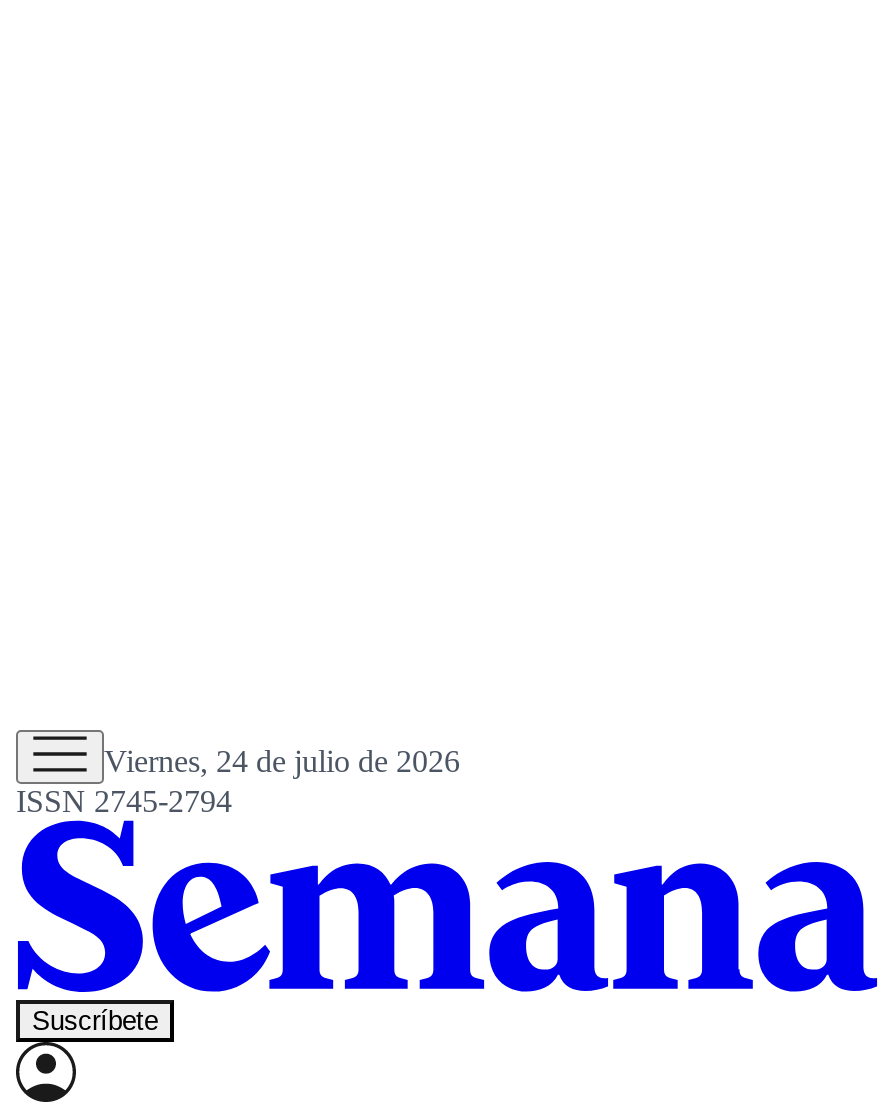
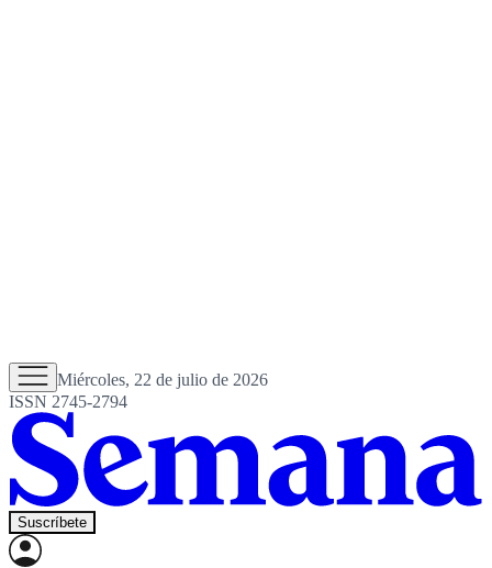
[104,744,460,778] Viernes, 24 de julio de 2026 -> [57,370,268,389] Miércoles, 22 de julio de 2026

